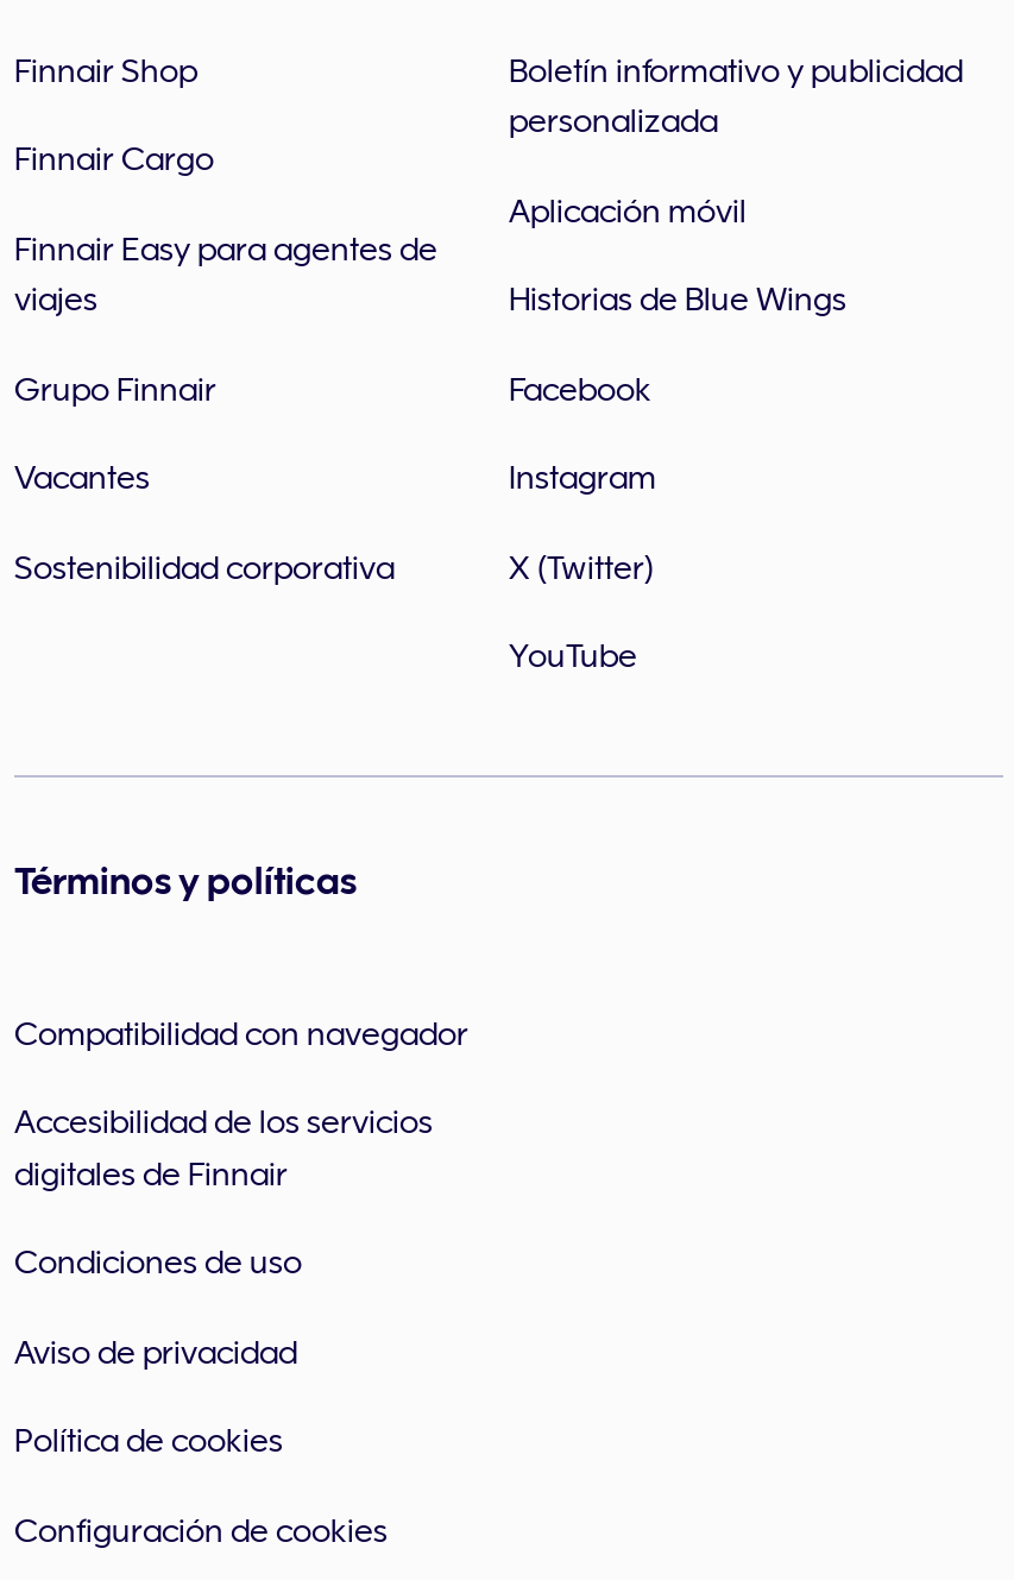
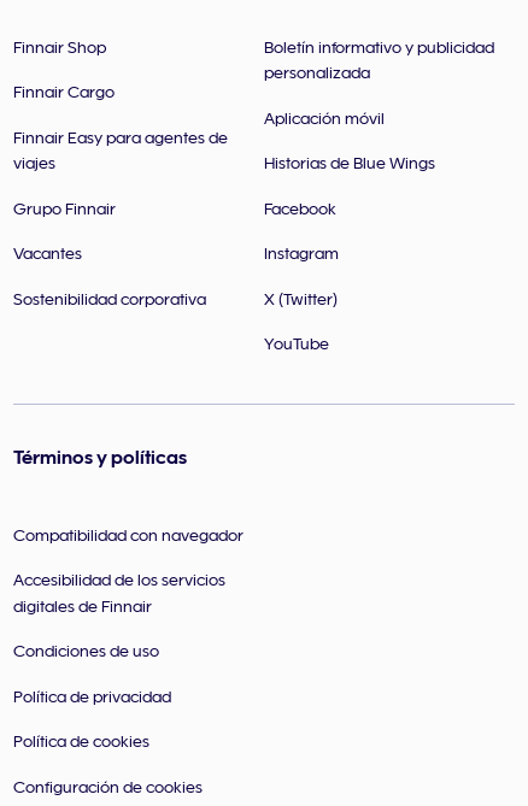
[14,1332,297,1371] Aviso de privacidad -> [13,686,171,705] Política de privacidad

